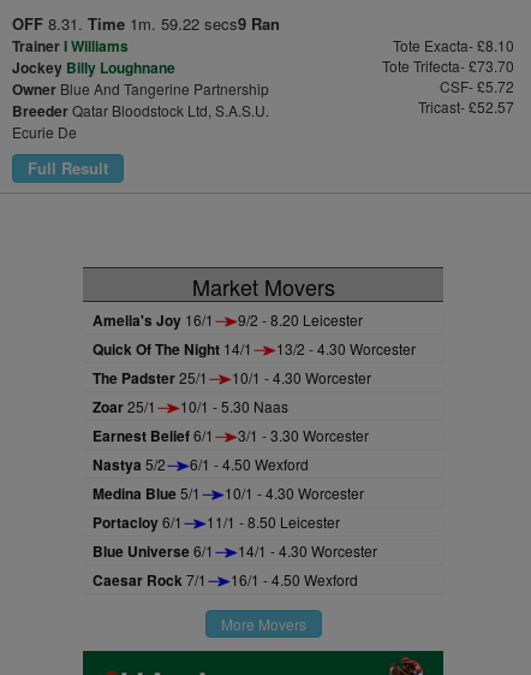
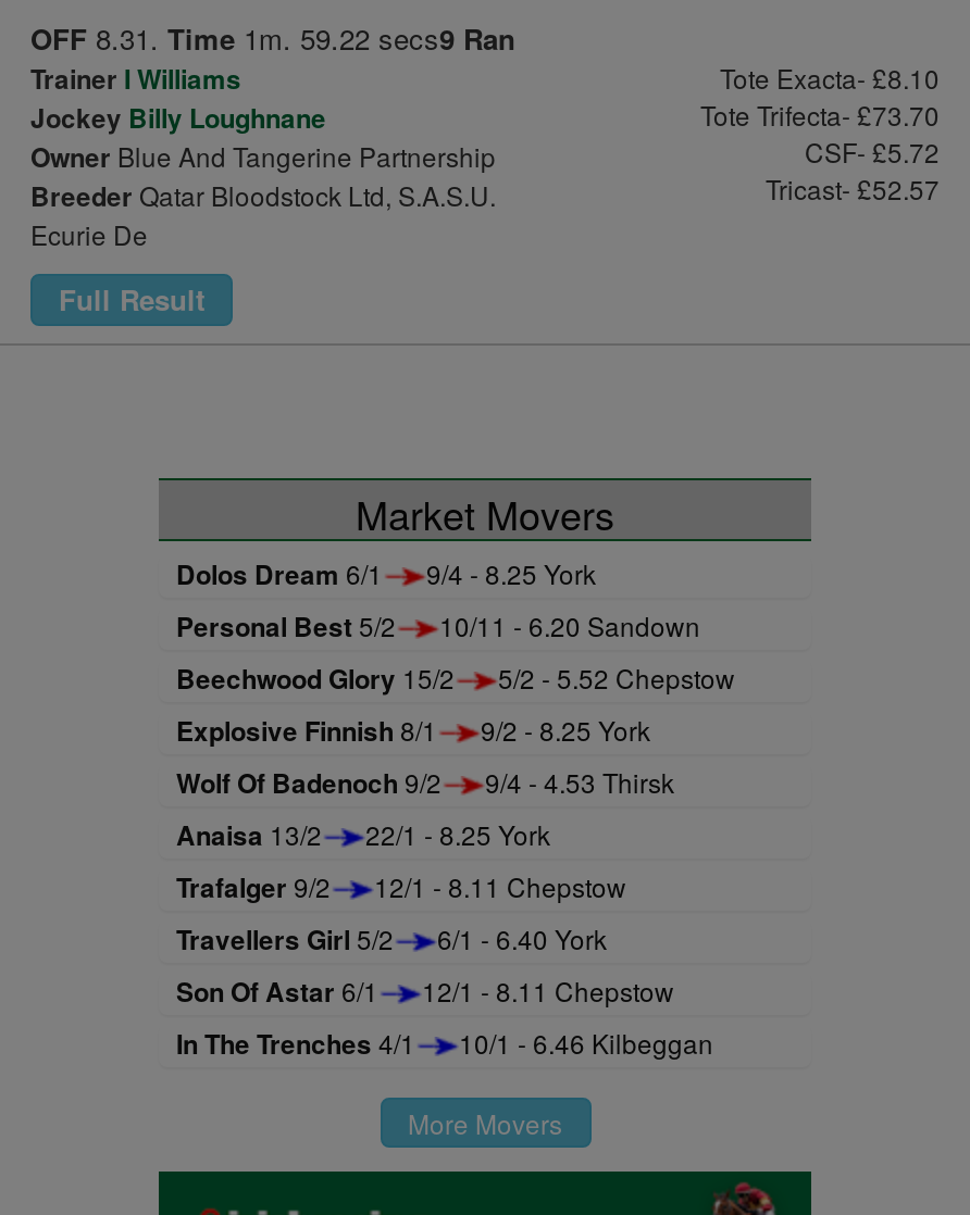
[93,309,416,591] Amelia's Joy 16/1 | 9/2 - 8.20 Leicester | Quick Of The Night 14/1 | 13/2 - 4.30 Worcester | The Padster 25/1 | 10/1 - 4.30 Worcester | Zoar 25/1 | 10/1 - 5.30 Naas | Earnest Belief 6/1 | 3/1 - 3.30 Worcester | Nastya 5/2 | 6/1 - 4.50 Wexford | Medina Blue 5/1 | 10/1 - 4.30 Worcester | Portacloy 6/1 | 11/1 - 8.50 Leicester | Blue Universe 6/1 | 14/1 - 4.30 Worcester | Caesar Rock 7/1 | 16/1 - 4.50 Wexford -> [176,554,735,1063] Dolos Dream 6/1 | 9/4 - 8.25 York | Personal Best 5/2 | 10/11 - 6.20 Sandown | Beechwood Glory 15/2 | 5/2 - 5.52 Chepstow | Explosive Finnish 8/1 | 9/2 - 8.25 York | Wolf Of Badenoch 9/2 | 9/4 - 4.53 Thirsk | Anaisa 13/2 | 22/1 - 8.25 York | Trafalger 9/2 | 12/1 - 8.11 Chepstow | Travellers Girl 5/2 | 6/1 - 6.40 York | Son Of Astar 6/1 | 12/1 - 8.11 Chepstow | In The Trenches 4/1 | 10/1 - 6.46 Kilbeggan

